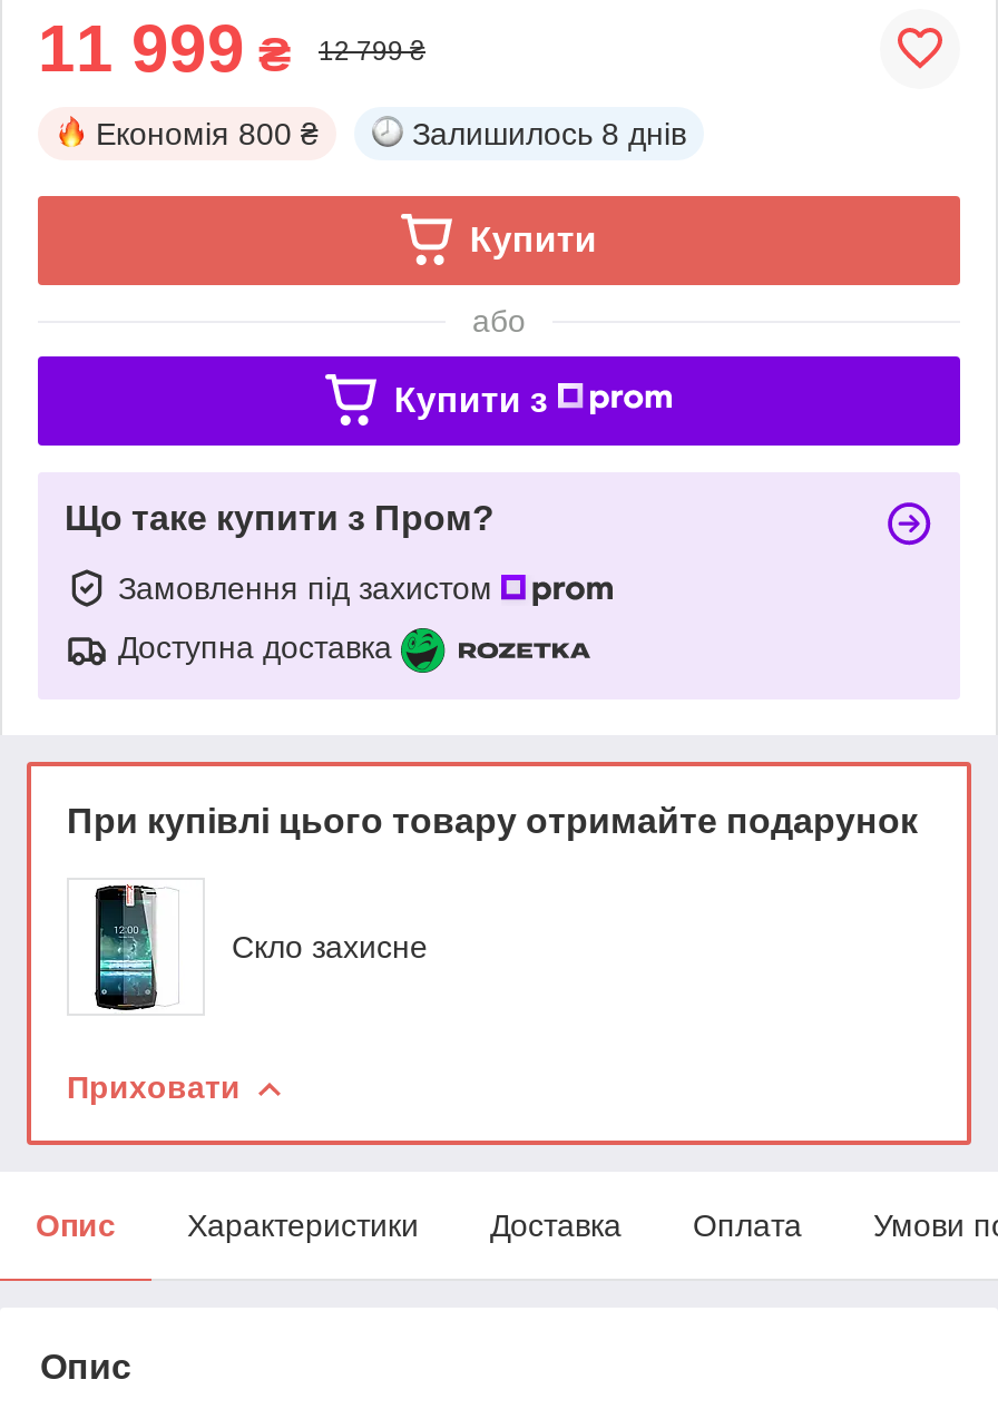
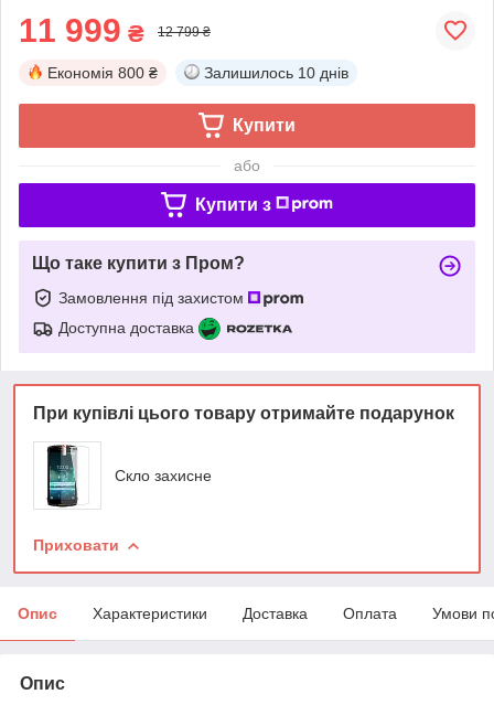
[412,115,686,151] Залишилось 8 днів -> [204,64,348,81] Залишилось 10 днів

